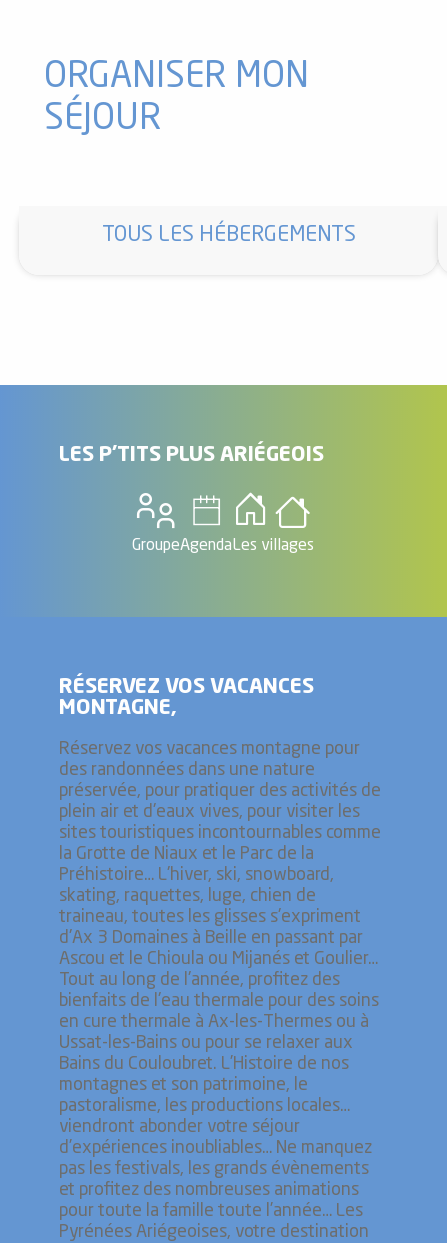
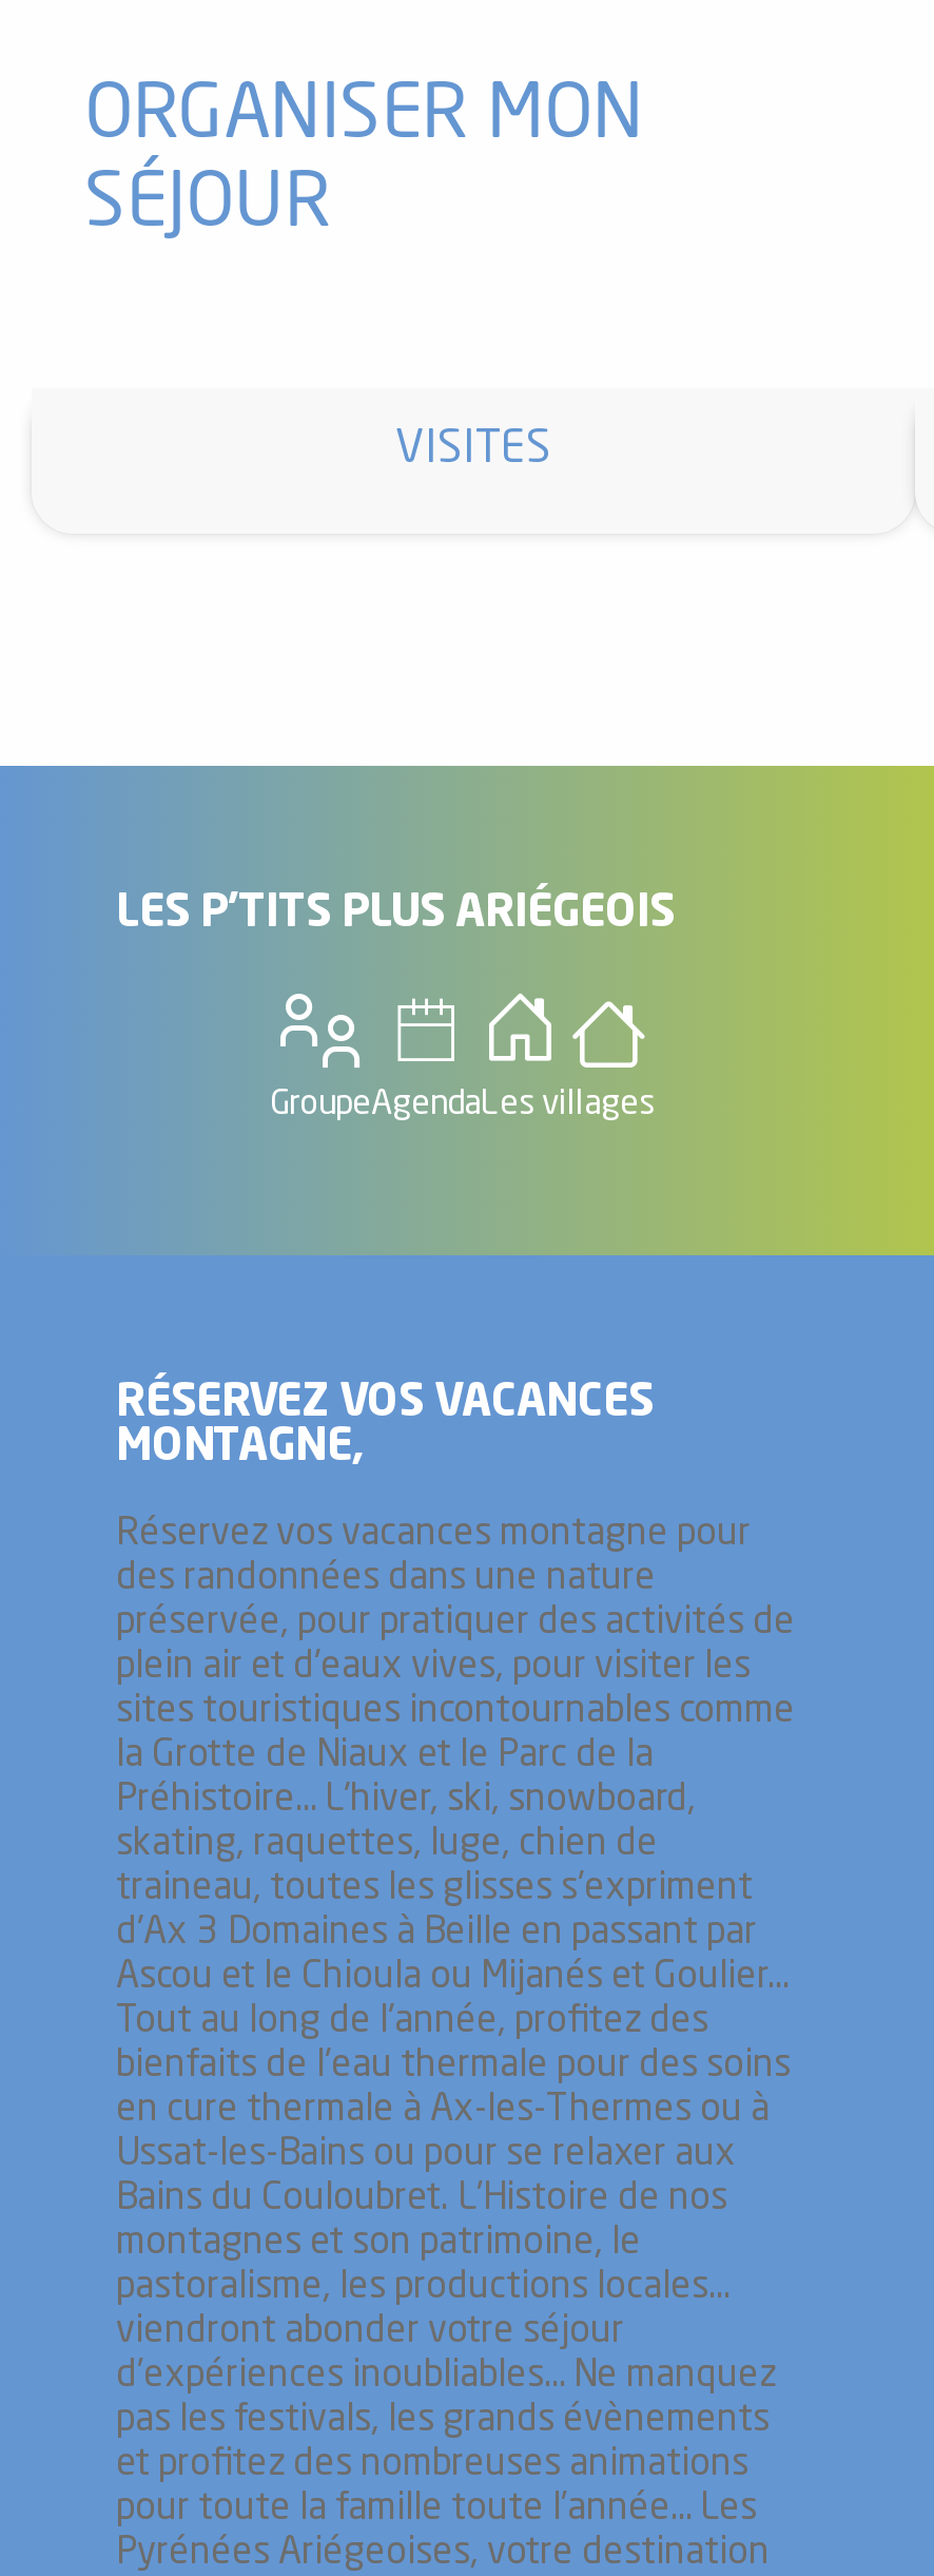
[101,225,355,246] TOUS LES HÉBERGEMENTS -> [395,429,551,473] VISITES

